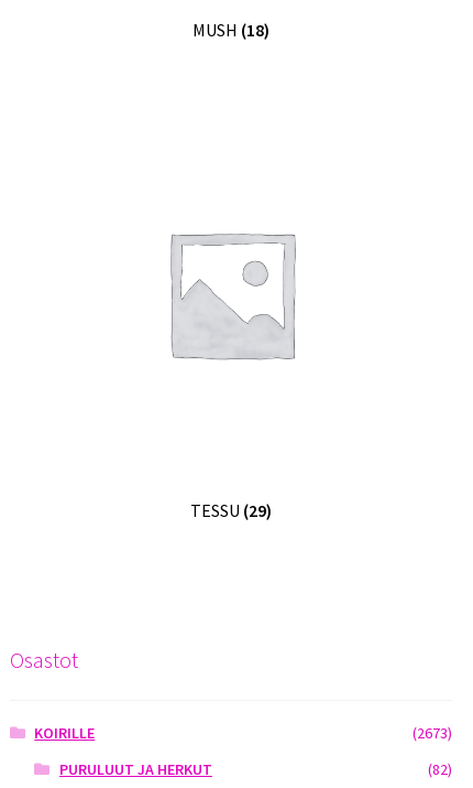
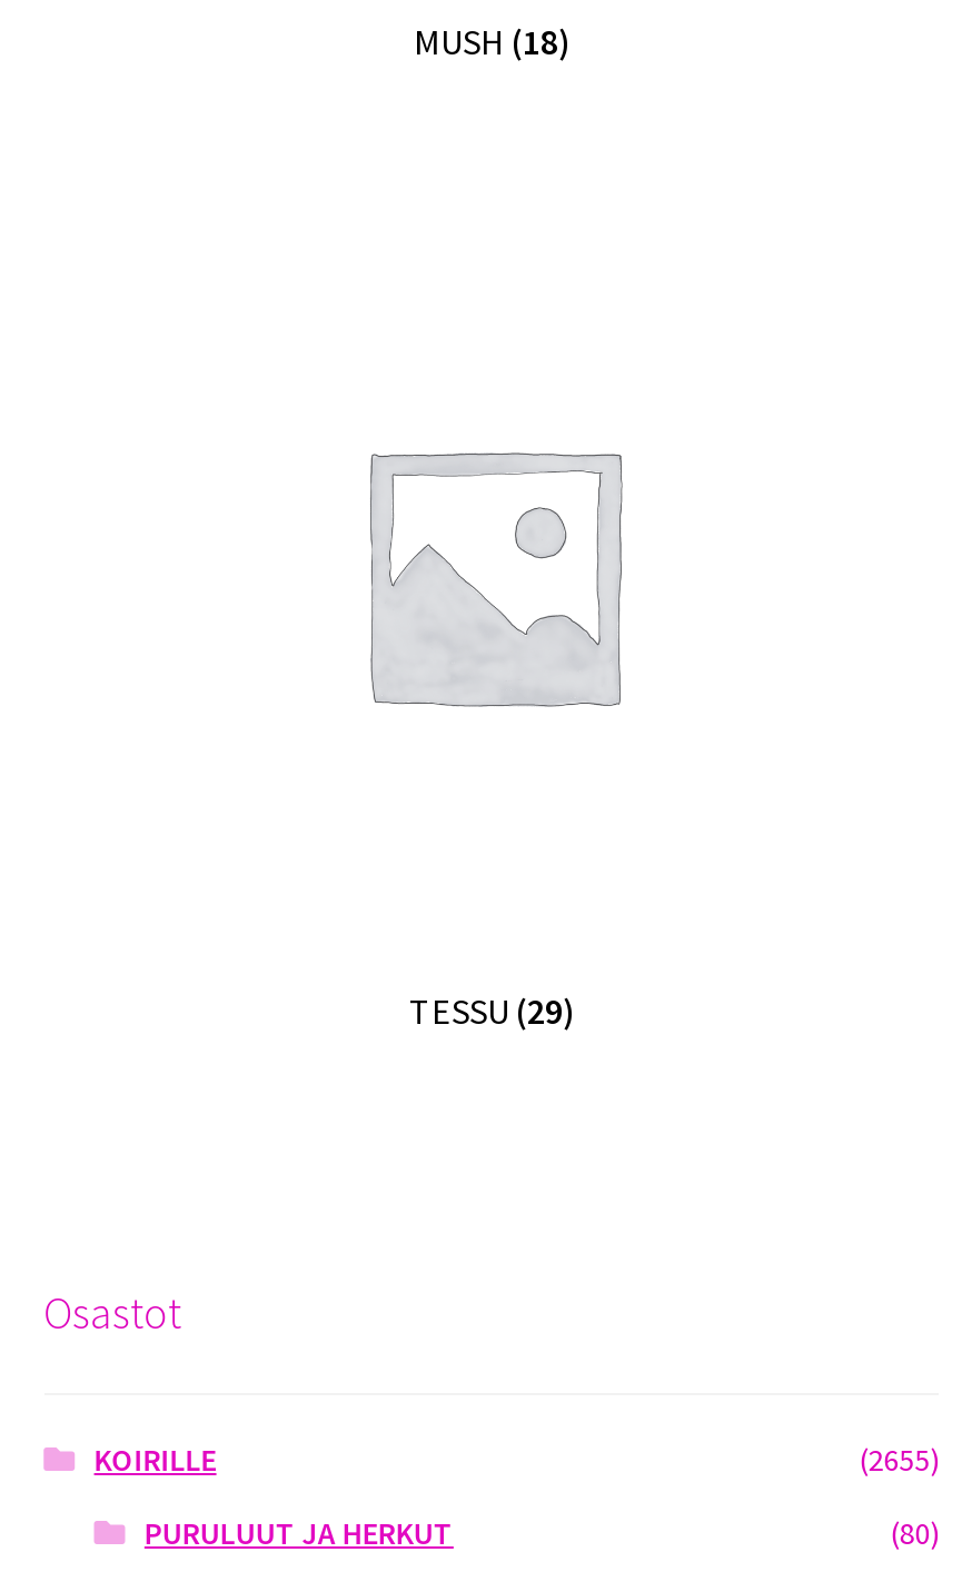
[413,723,453,742] (2673) -> [859,1439,940,1479] (2655)
[428,759,453,779] (82) -> [891,1512,940,1552] (80)

